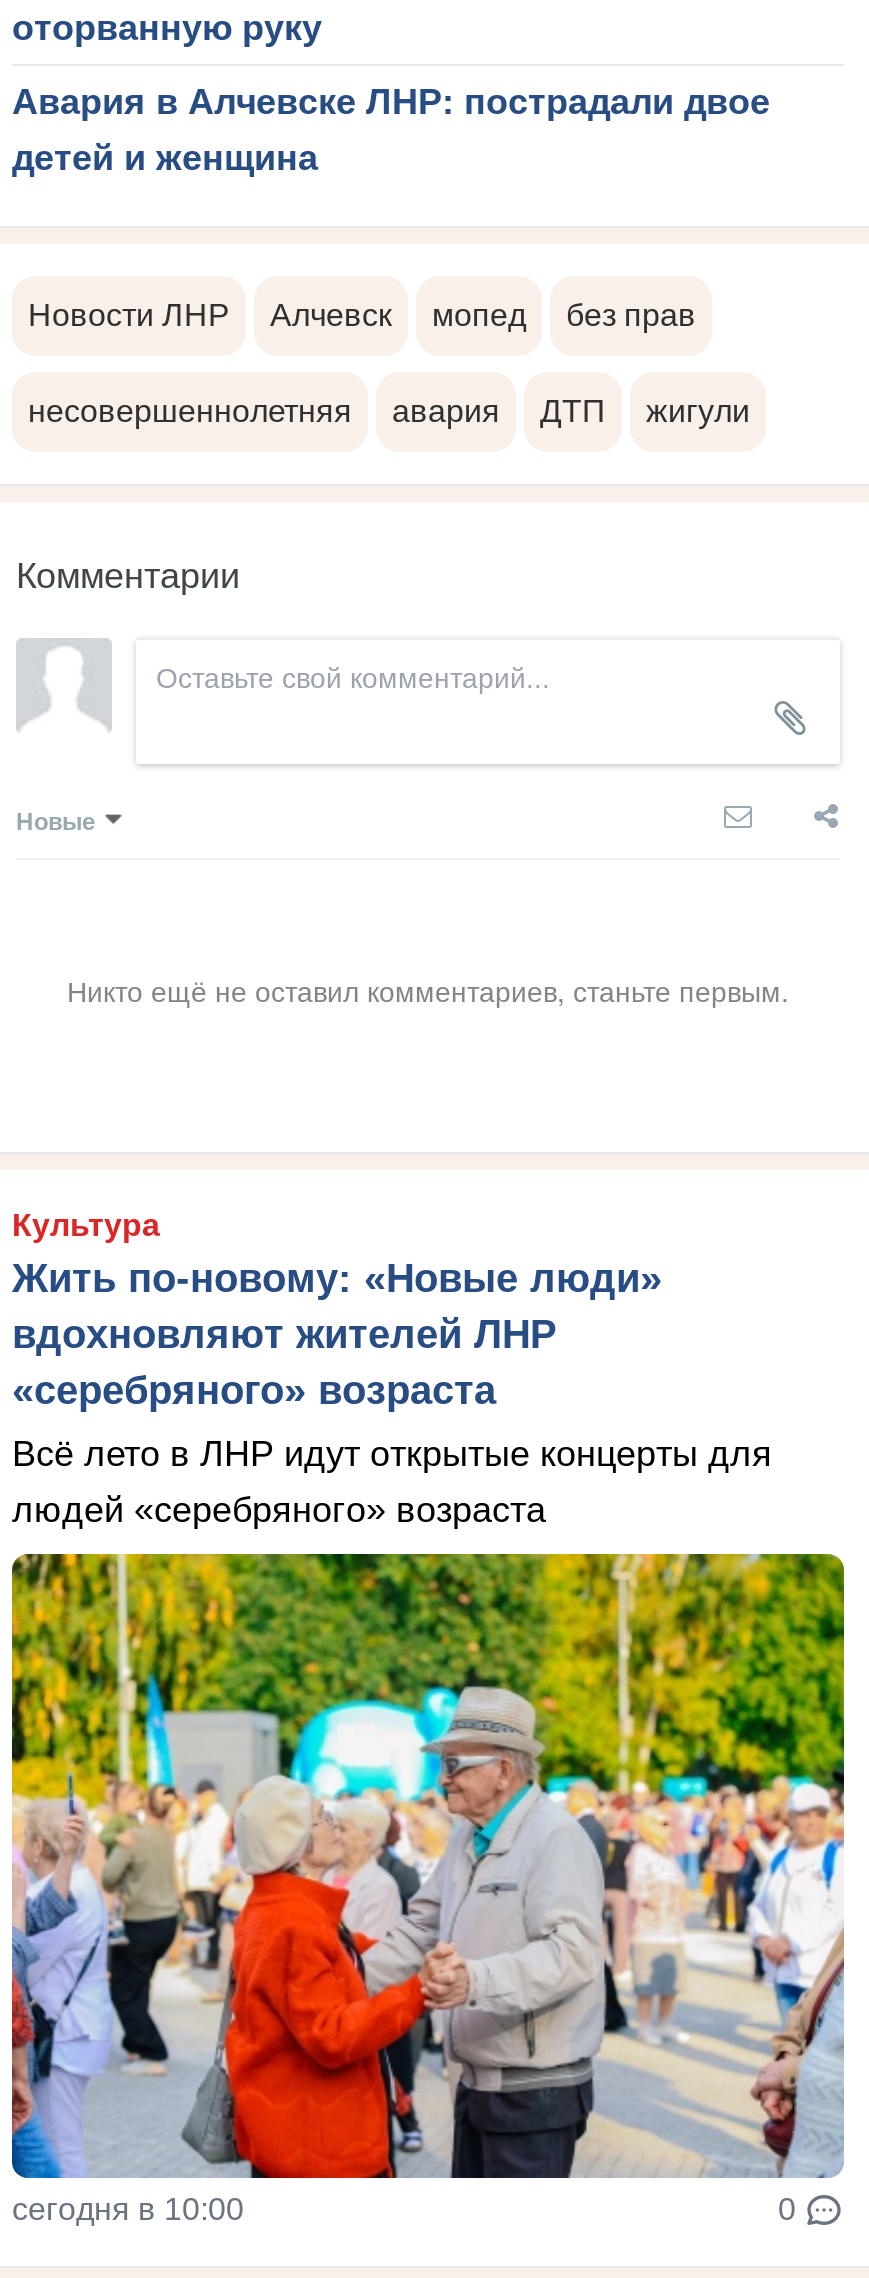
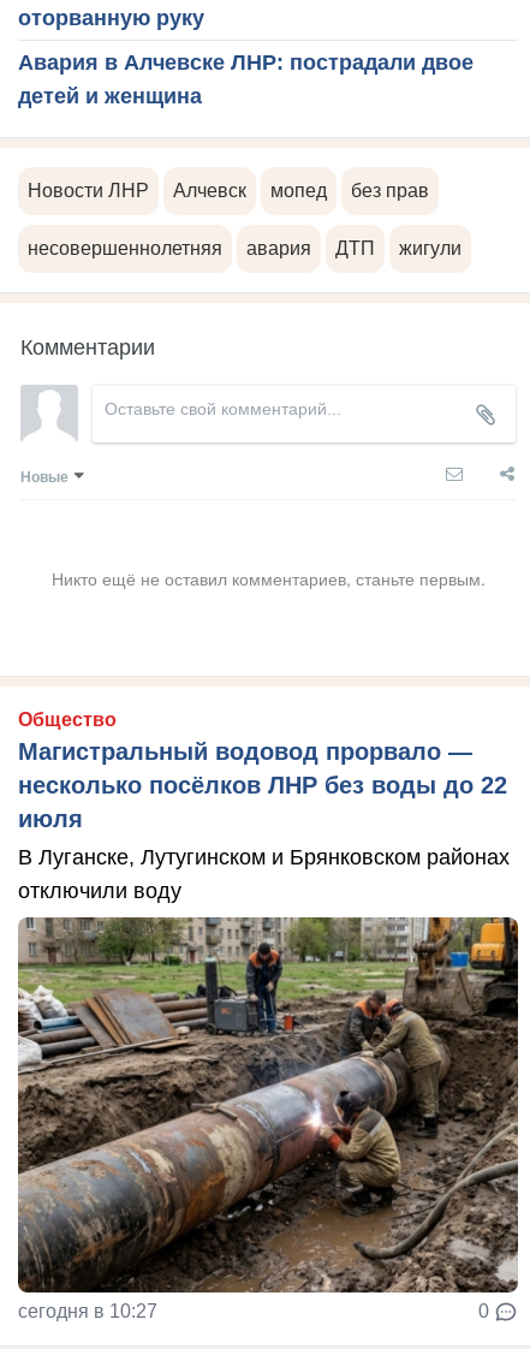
[12,1208,662,1412] Культура | Жить по-новому: «Новые люди» | вдохновляют жителей ЛНР | «серебряного» возраста -> [18,709,507,832] Общество | Магистральный водовод прорвало — | несколько посёлков ЛНР без воды до 22 | июля
[12,1434,772,1530] Всё лето в ЛНР идут открытые концерты для | людей «серебряного» возраста -> [18,845,510,903] В Луганске, Лутугинском и Брянковском районах | отключили воду
[10,1552,846,2226] [image] | сегодня в 10:00 -> [17,916,519,1321] [image] | сегодня в 10:27

